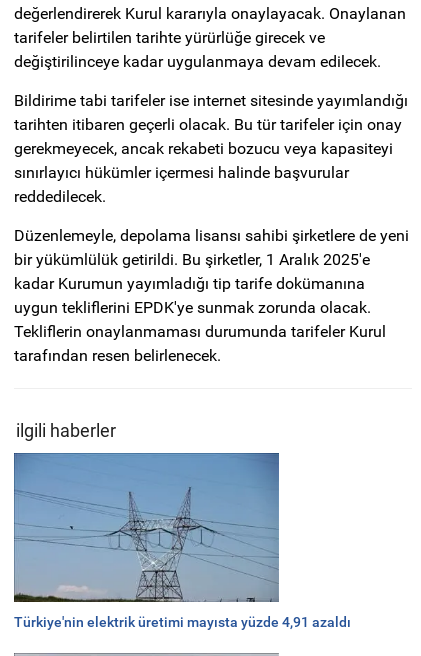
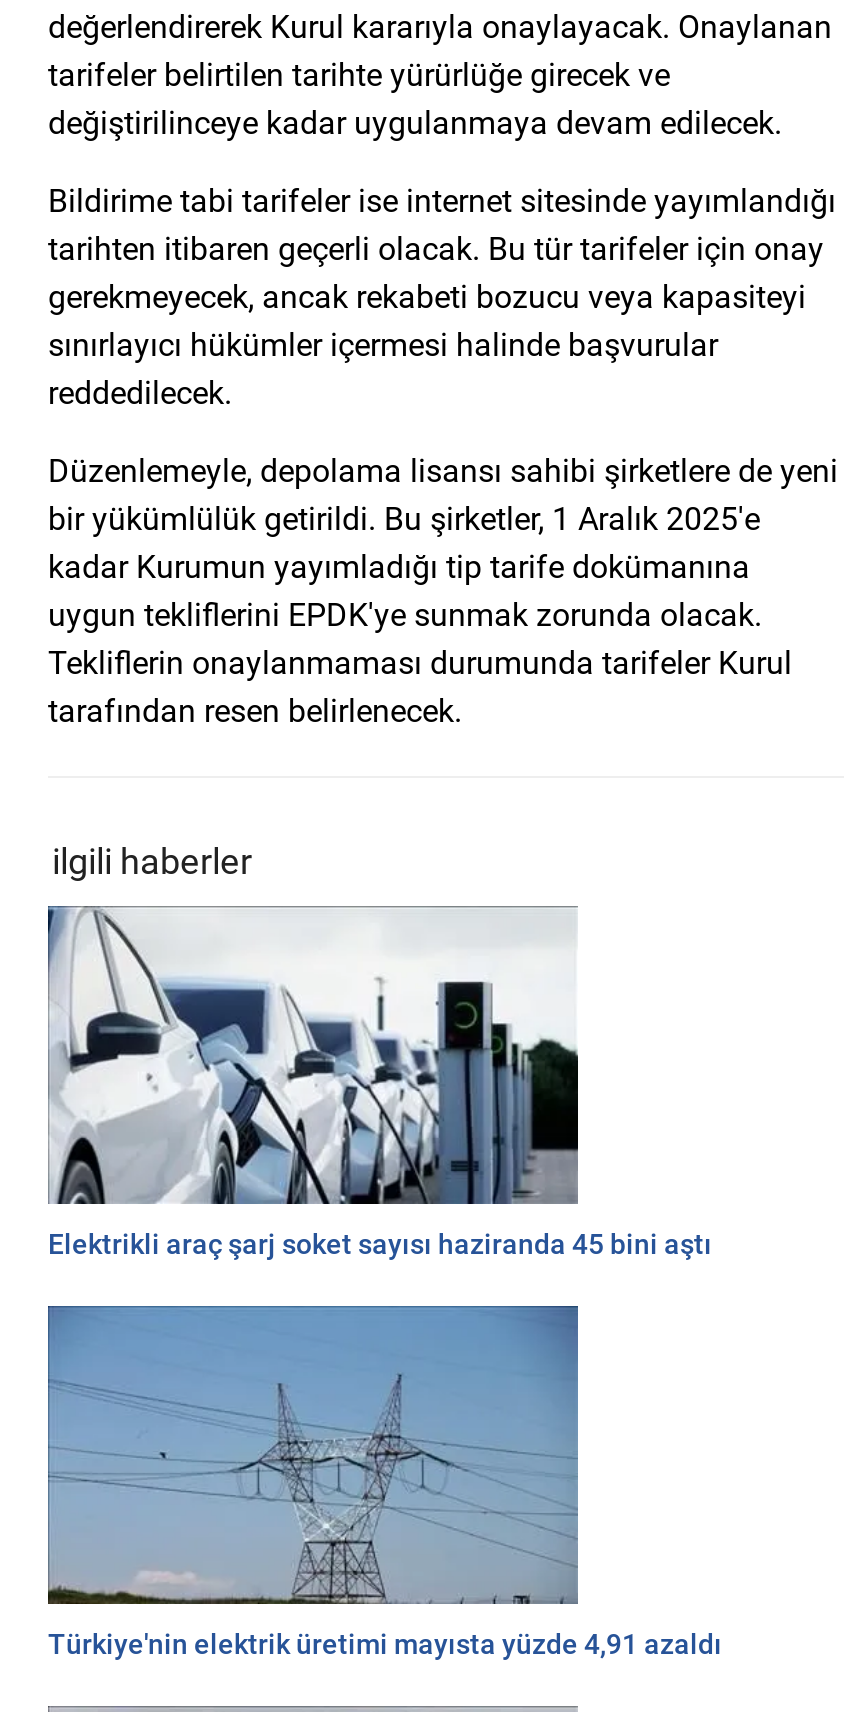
none -> [48,906,712,1260] [image] | Elektrikli araç şarj soket sayısı haziranda 45 bini aştı

